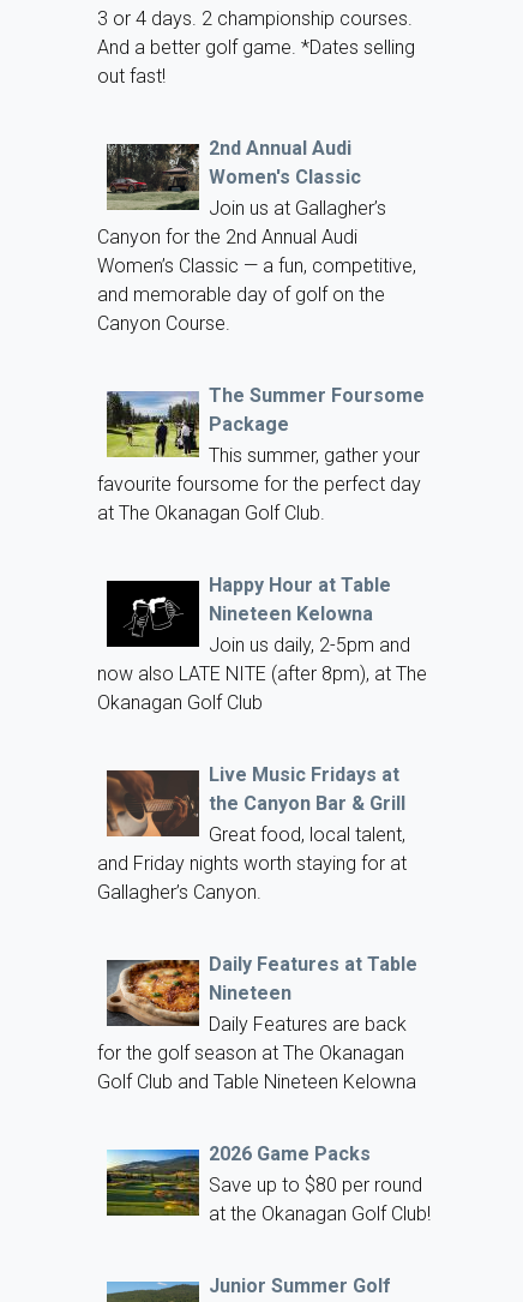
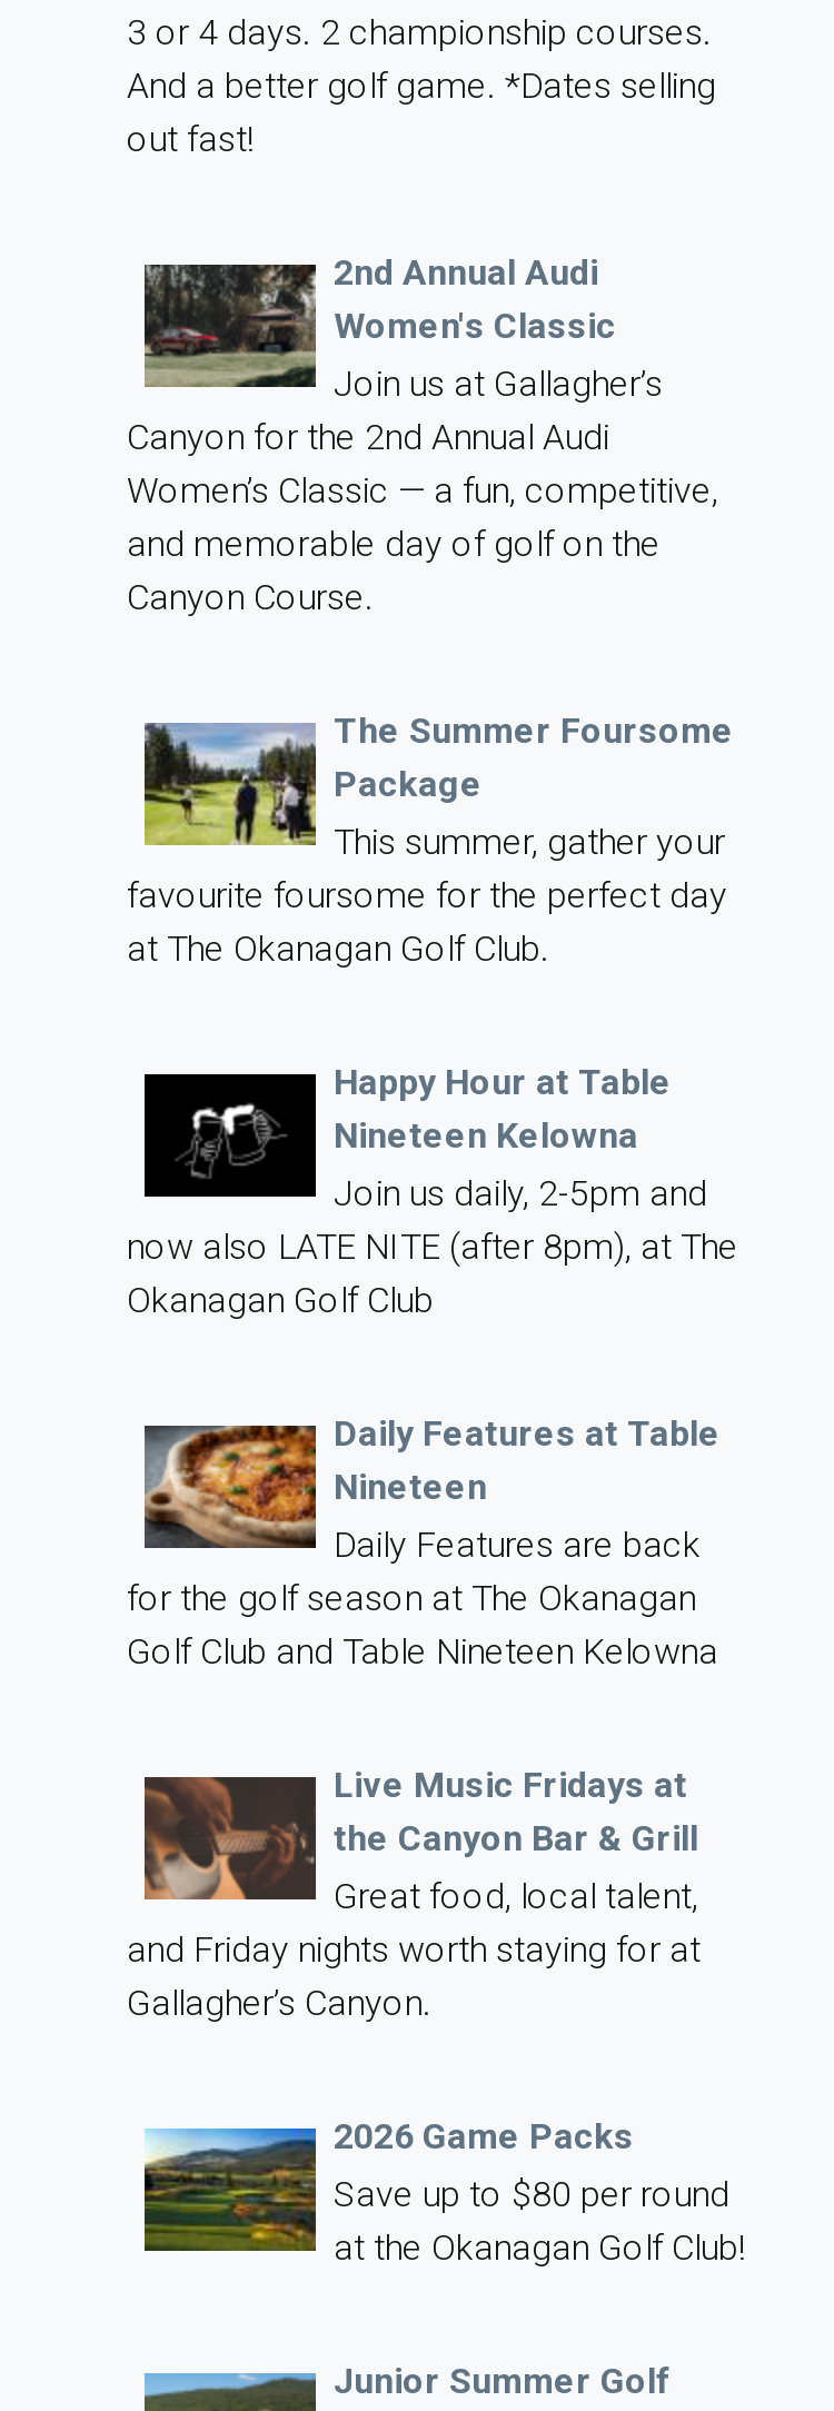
moved [97,763,407,904] -> [127,1764,701,2024]: [image] | Live Music Fridays at | the Canyon Bar & Grill | Great food, local talent, | and Friday nights worth staying for at | Gallagher’s Canyon.
moved [97,953,417,1093] -> [127,1412,721,1673]: [image] | Daily Features at Table | Nineteen | Daily Features are back | for the golf season at The Okanagan | Golf Club and Table Nineteen Kelowna

